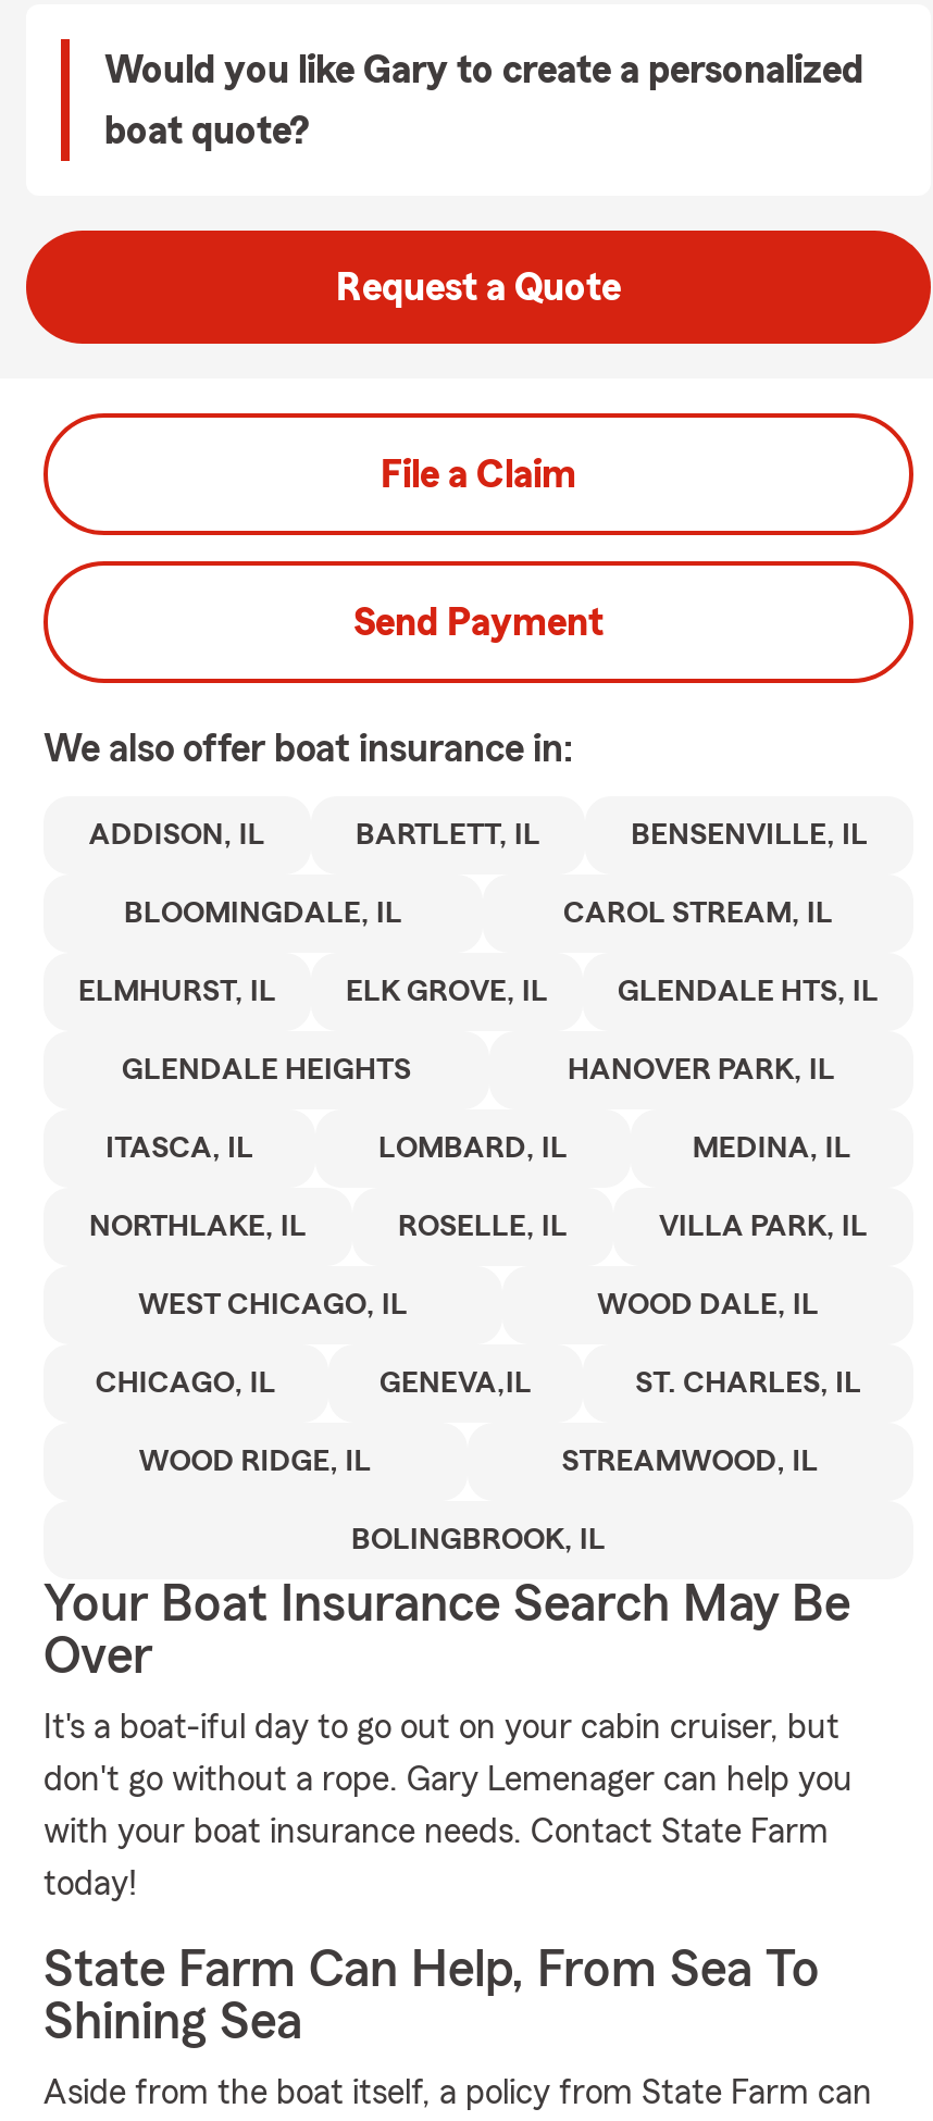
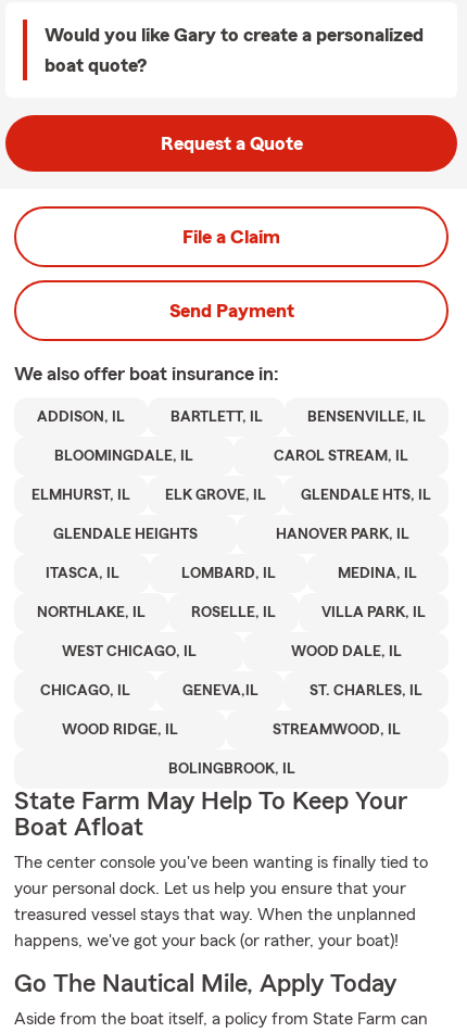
[43,1579,850,1684] Your Boat Insurance Search May Be | Over -> [14,789,407,841] State Farm May Help To Keep Your | Boat Afloat
[43,1710,839,1745] It's a boat-iful day to go out on your cabin cruiser, but -> [14,854,428,871] The center console you've been wanting is finally tied to
[43,1762,853,1797] don't go without a rope. Gary Lemenager can help you -> [14,880,406,897] your personal dock. Let us help you ensure that your
[43,1814,829,1849] with your boat insurance needs. Contact State Farm -> [14,906,416,923] treasured vessel stays that way. When the unplanned
[43,1866,137,1901] today! -> [14,932,399,949] happens, we've got your back (or rather, your boat)!
[43,1945,820,2049] State Farm Can Help, From Sea To | Shining Sea -> [14,971,396,997] Go The Nautical Mile, Apply Today

